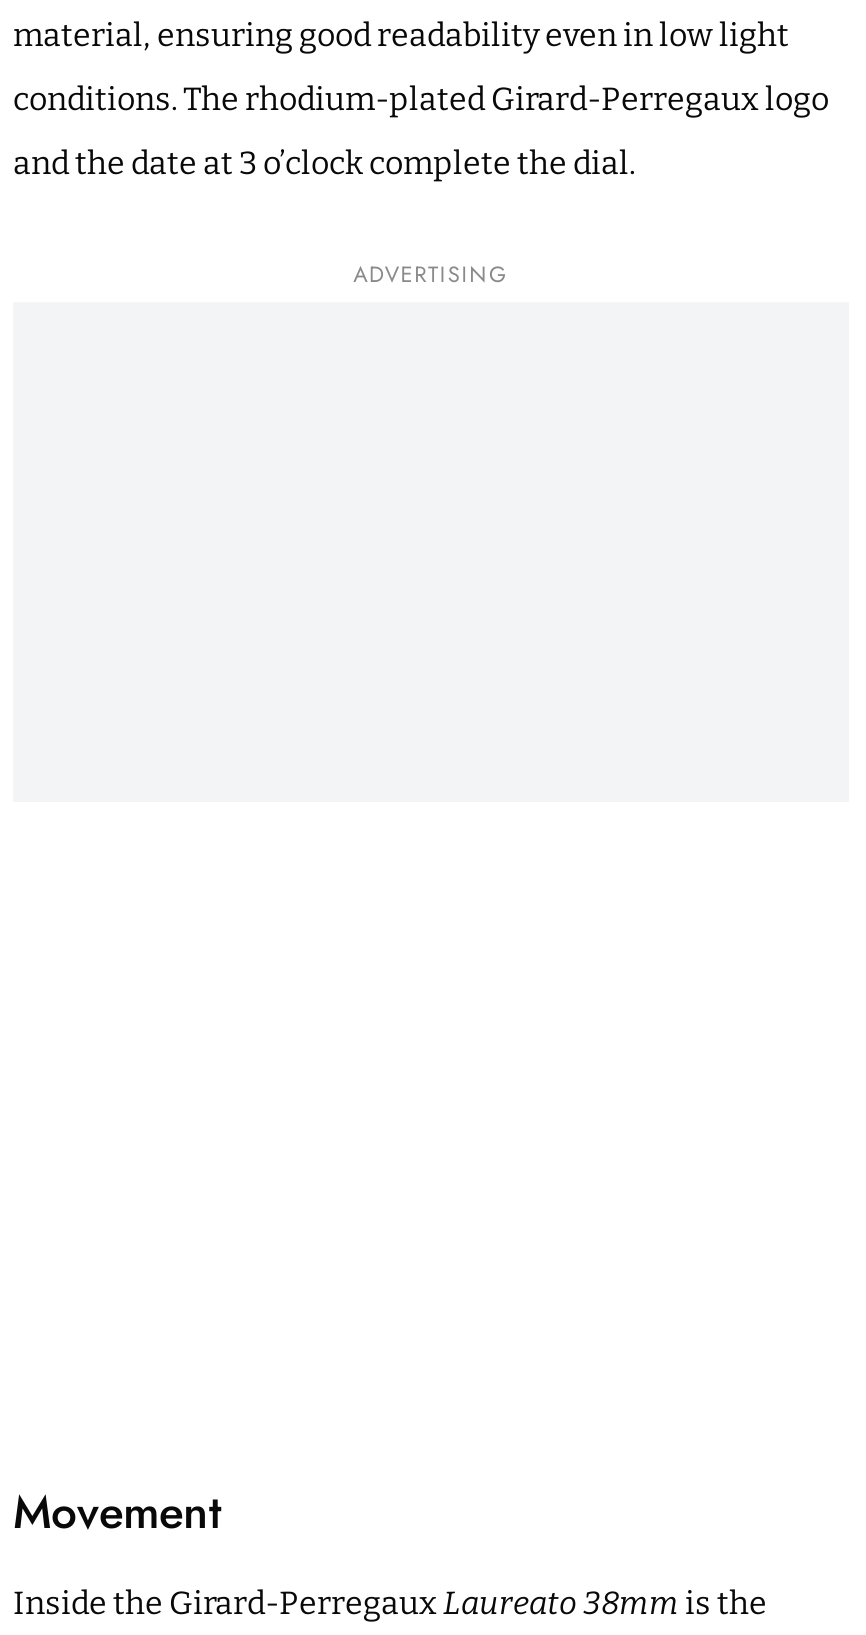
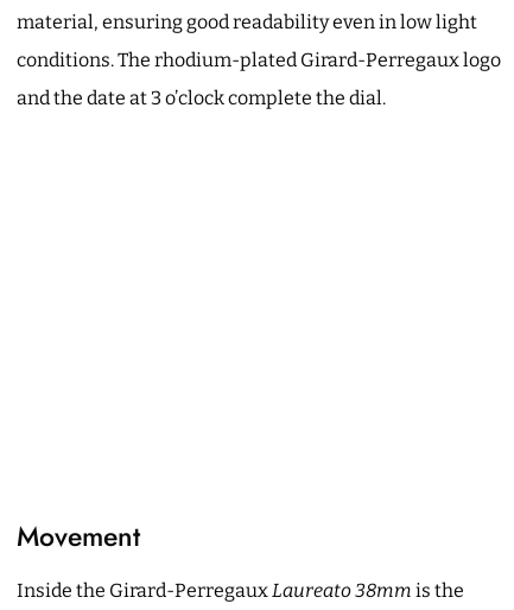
[353,258,509,290] ADVERTISING -> none

